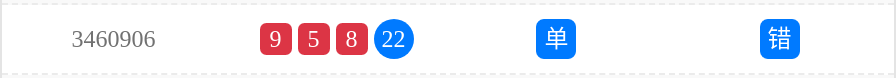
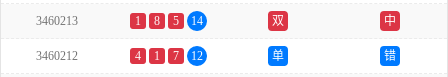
[72,25,320,53] 3460906 | 9 | 5 -> [36,14,141,28] 3460213 | 1
[382,25,406,53] 22 -> [36,14,396,63] 5 | 14 | 双 | 中 | 3460212 | 4 | 1 | 7 | 12

